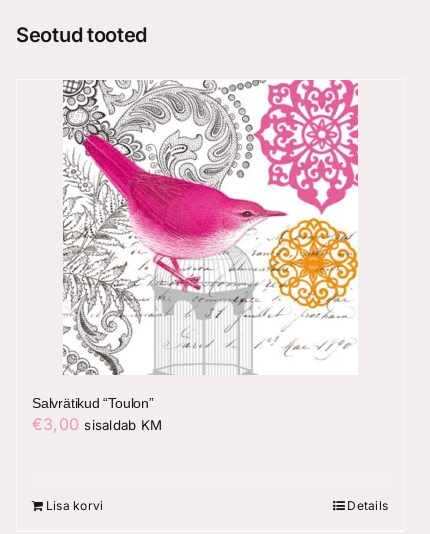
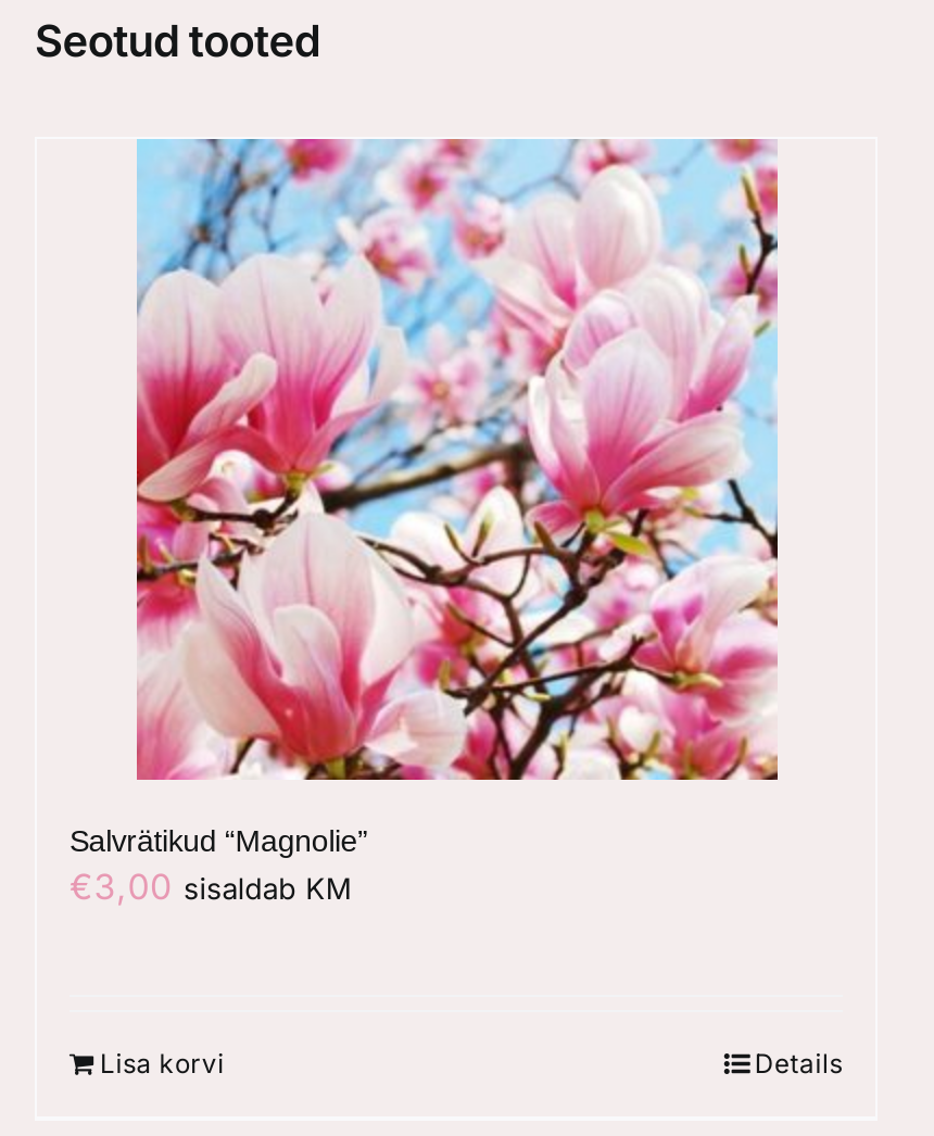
[32,79,359,411] [image] | Salvrätikud “Toulon” -> [70,137,780,859] [image] | Salvrätikud “Magnolie”

